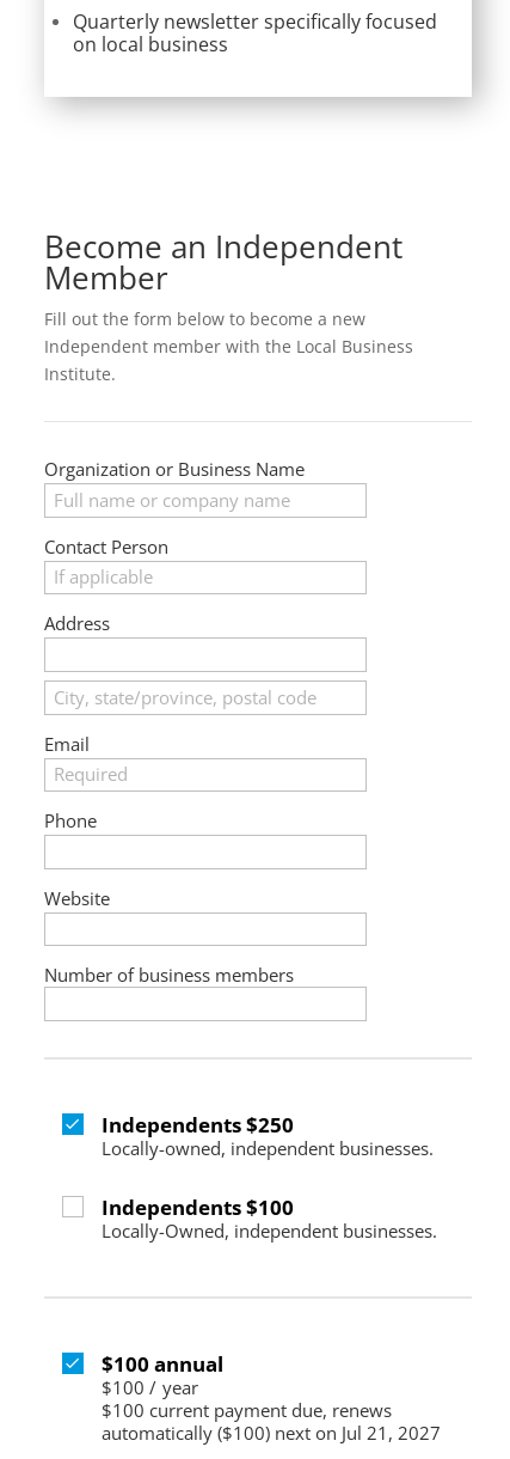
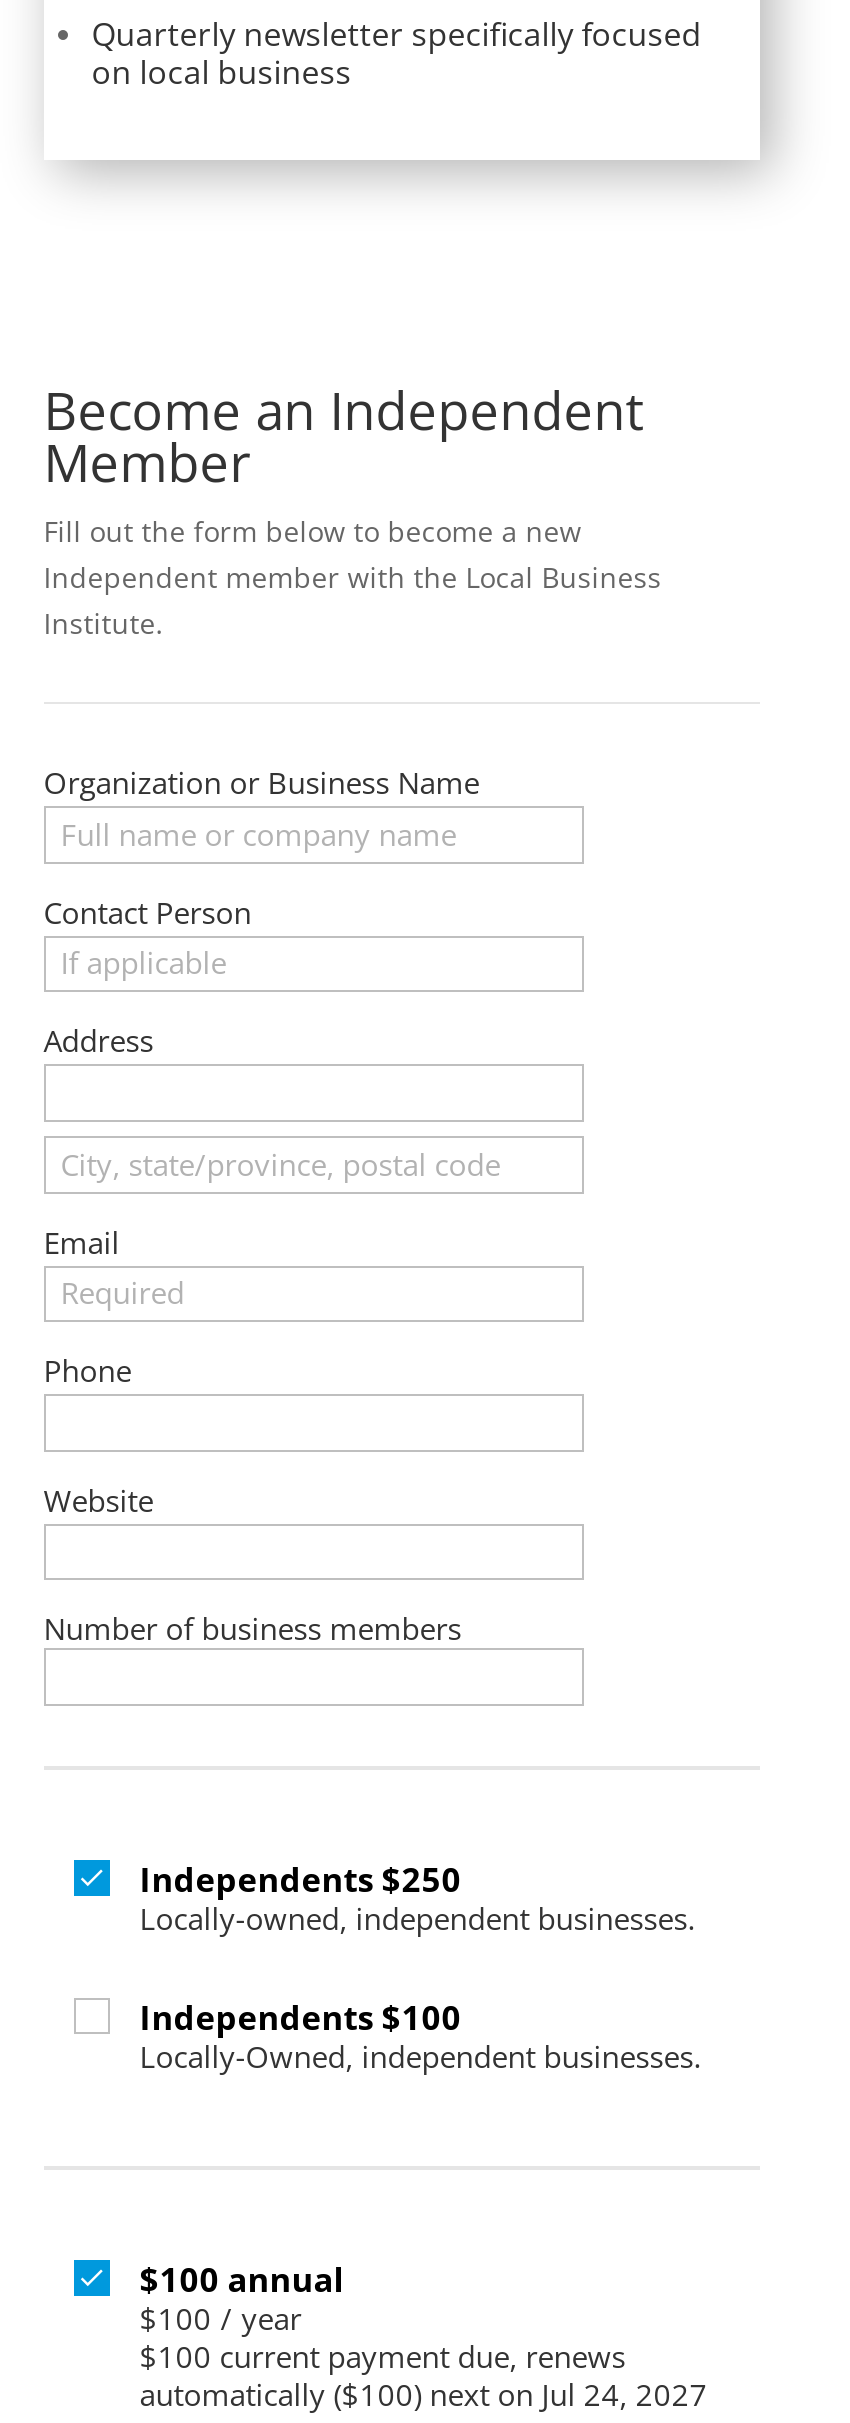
[101,1420,440,1444] automatically ($100) next on Jul 21, 2027 -> [140,2373,708,2413] automatically ($100) next on Jul 24, 2027

